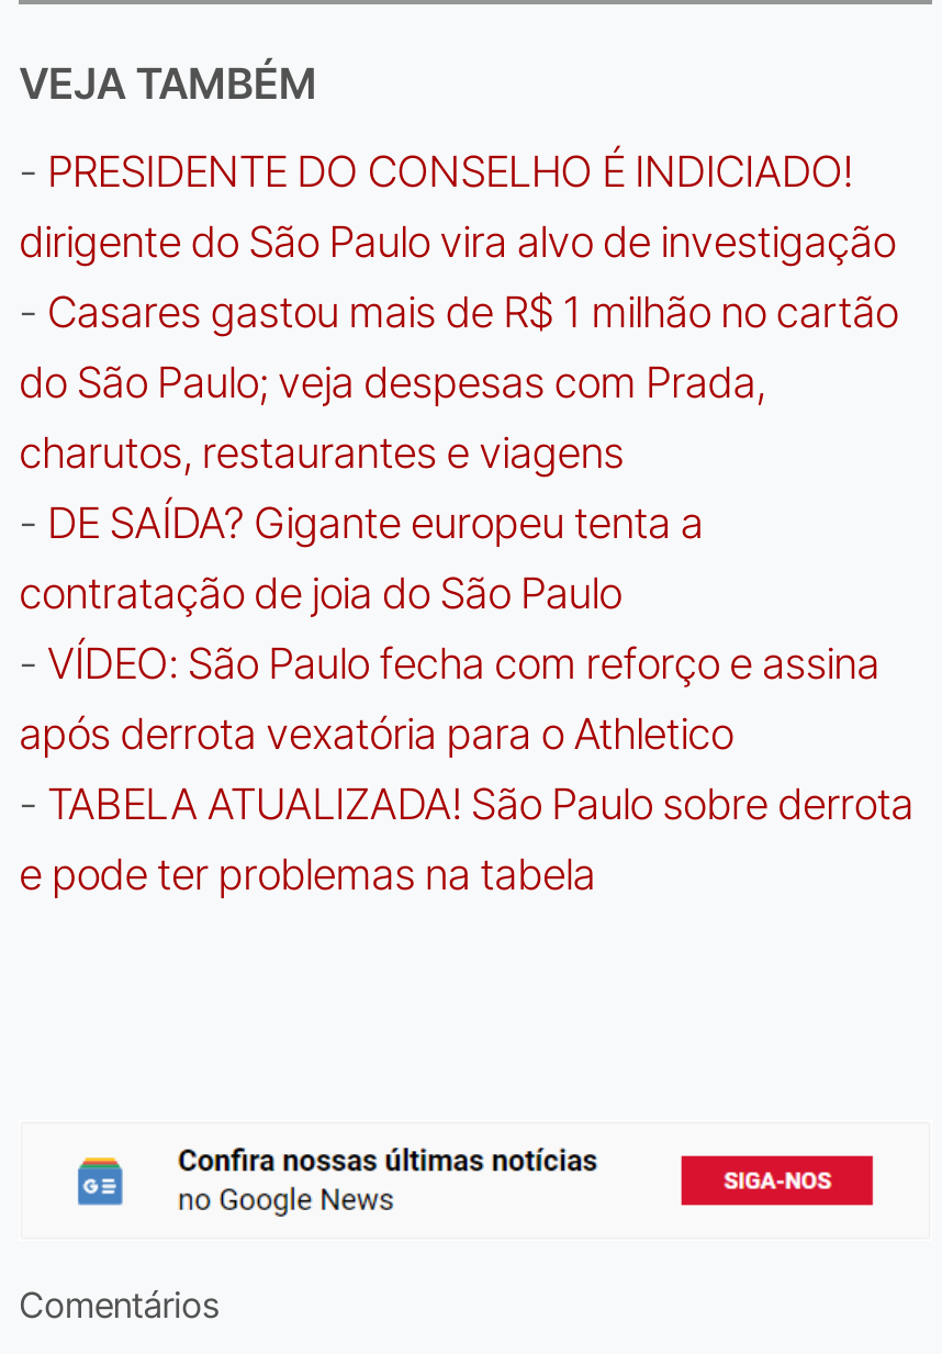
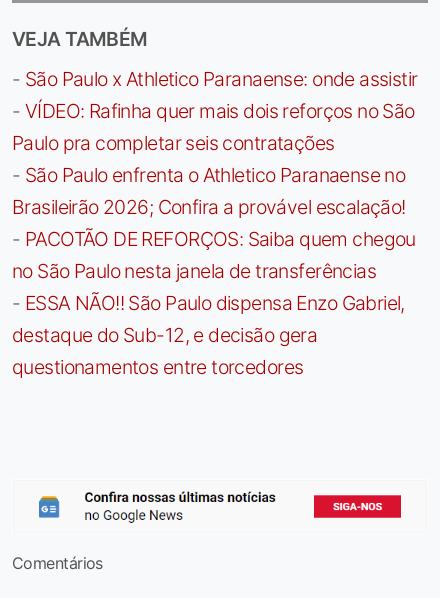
[19,145,913,900] - PRESIDENTE DO CONSELHO É INDICIADO! | dirigente do São Paulo vira alvo de investigação | - Casares gastou mais de R$ 1 milhão no cartão | do São Paulo; veja despesas com Prada, | charutos, restaurantes e viagens | - DE SAÍDA? Gigante europeu tenta a | contratação de joia do São Paulo | - VÍDEO: São Paulo fecha com reforço e assina | após derrota vexatória para o Athletico | - TABELA ATUALIZADA! São Paulo sobre derrota | e pode ter problemas na tabela -> [12,67,417,379] - São Paulo x Athletico Paranaense: onde assistir | - VÍDEO: Rafinha quer mais dois reforços no São | Paulo pra completar seis contratações | - São Paulo enfrenta o Athletico Paranaense no | Brasileirão 2026; Confira a provável escalação! | - PACOTÃO DE REFORÇOS: Saiba quem chegou | no São Paulo nesta janela de transferências | - ESSA NÃO!! São Paulo dispensa Enzo Gabriel, | destaque do Sub-12, e decisão gera | questionamentos entre torcedores

